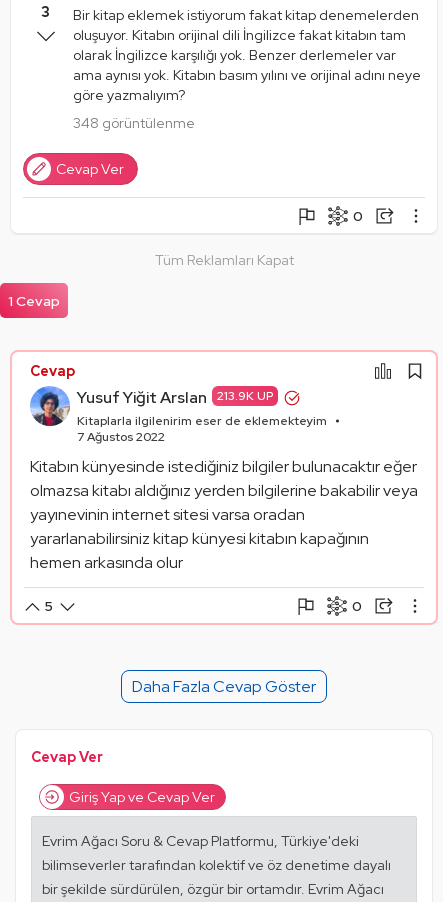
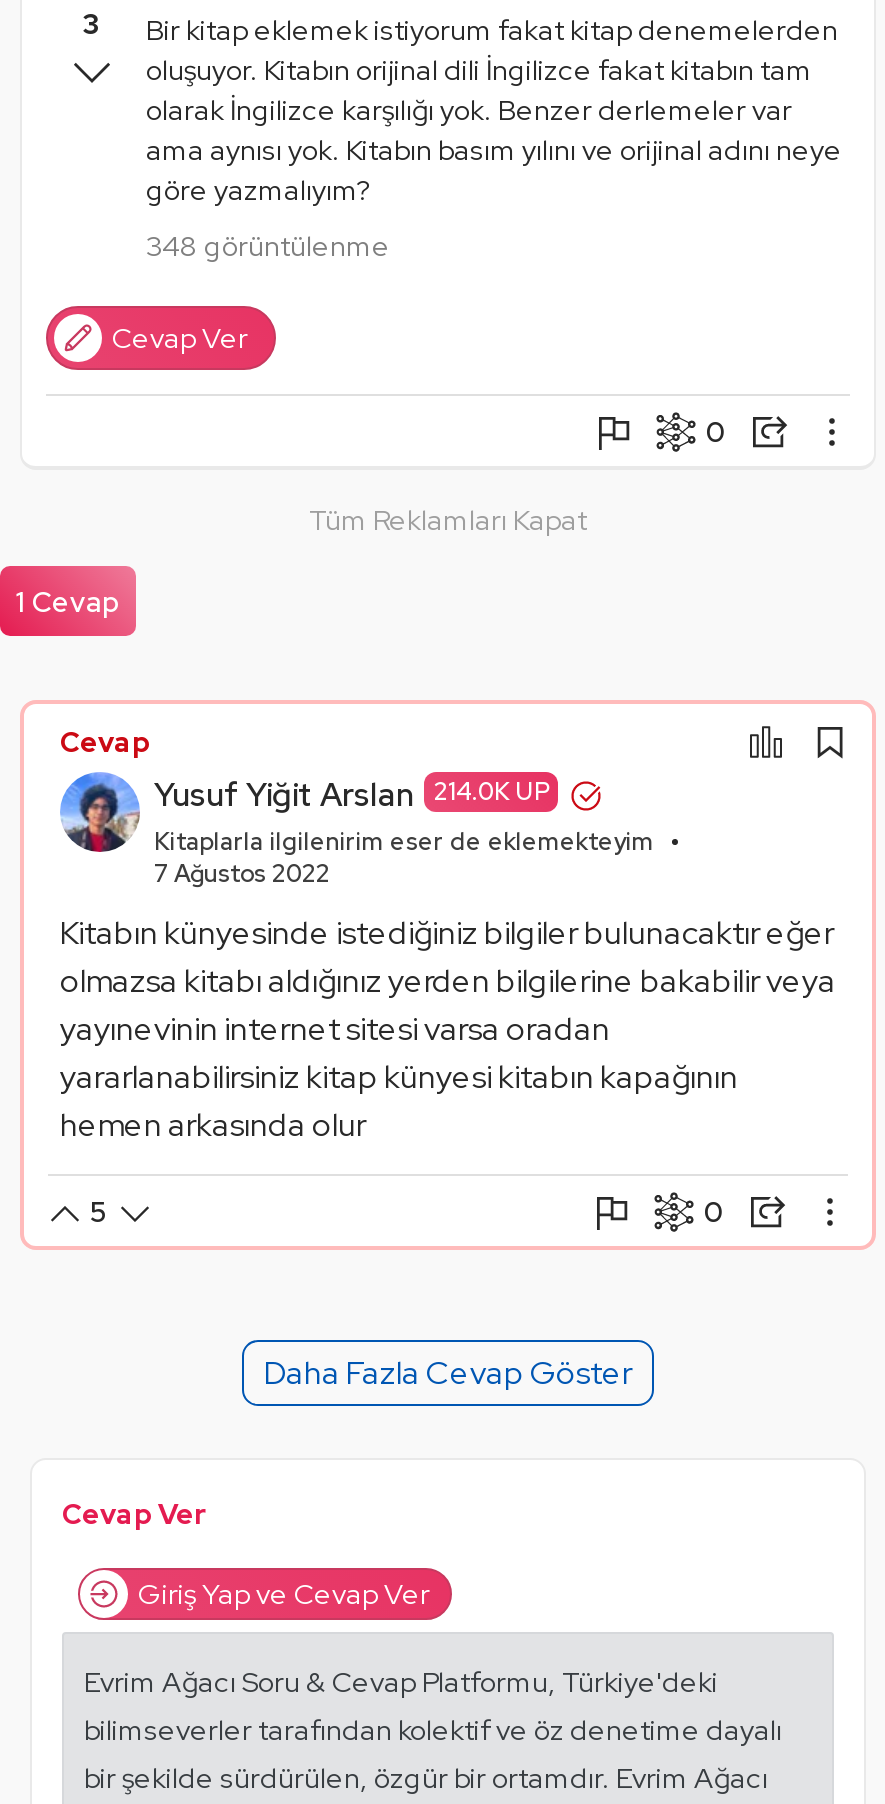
[77,387,273,408] Yusuf Yiğit Arslan 213.9K UP -> [154,774,548,816] Yusuf Yiğit Arslan 214.0K UP

